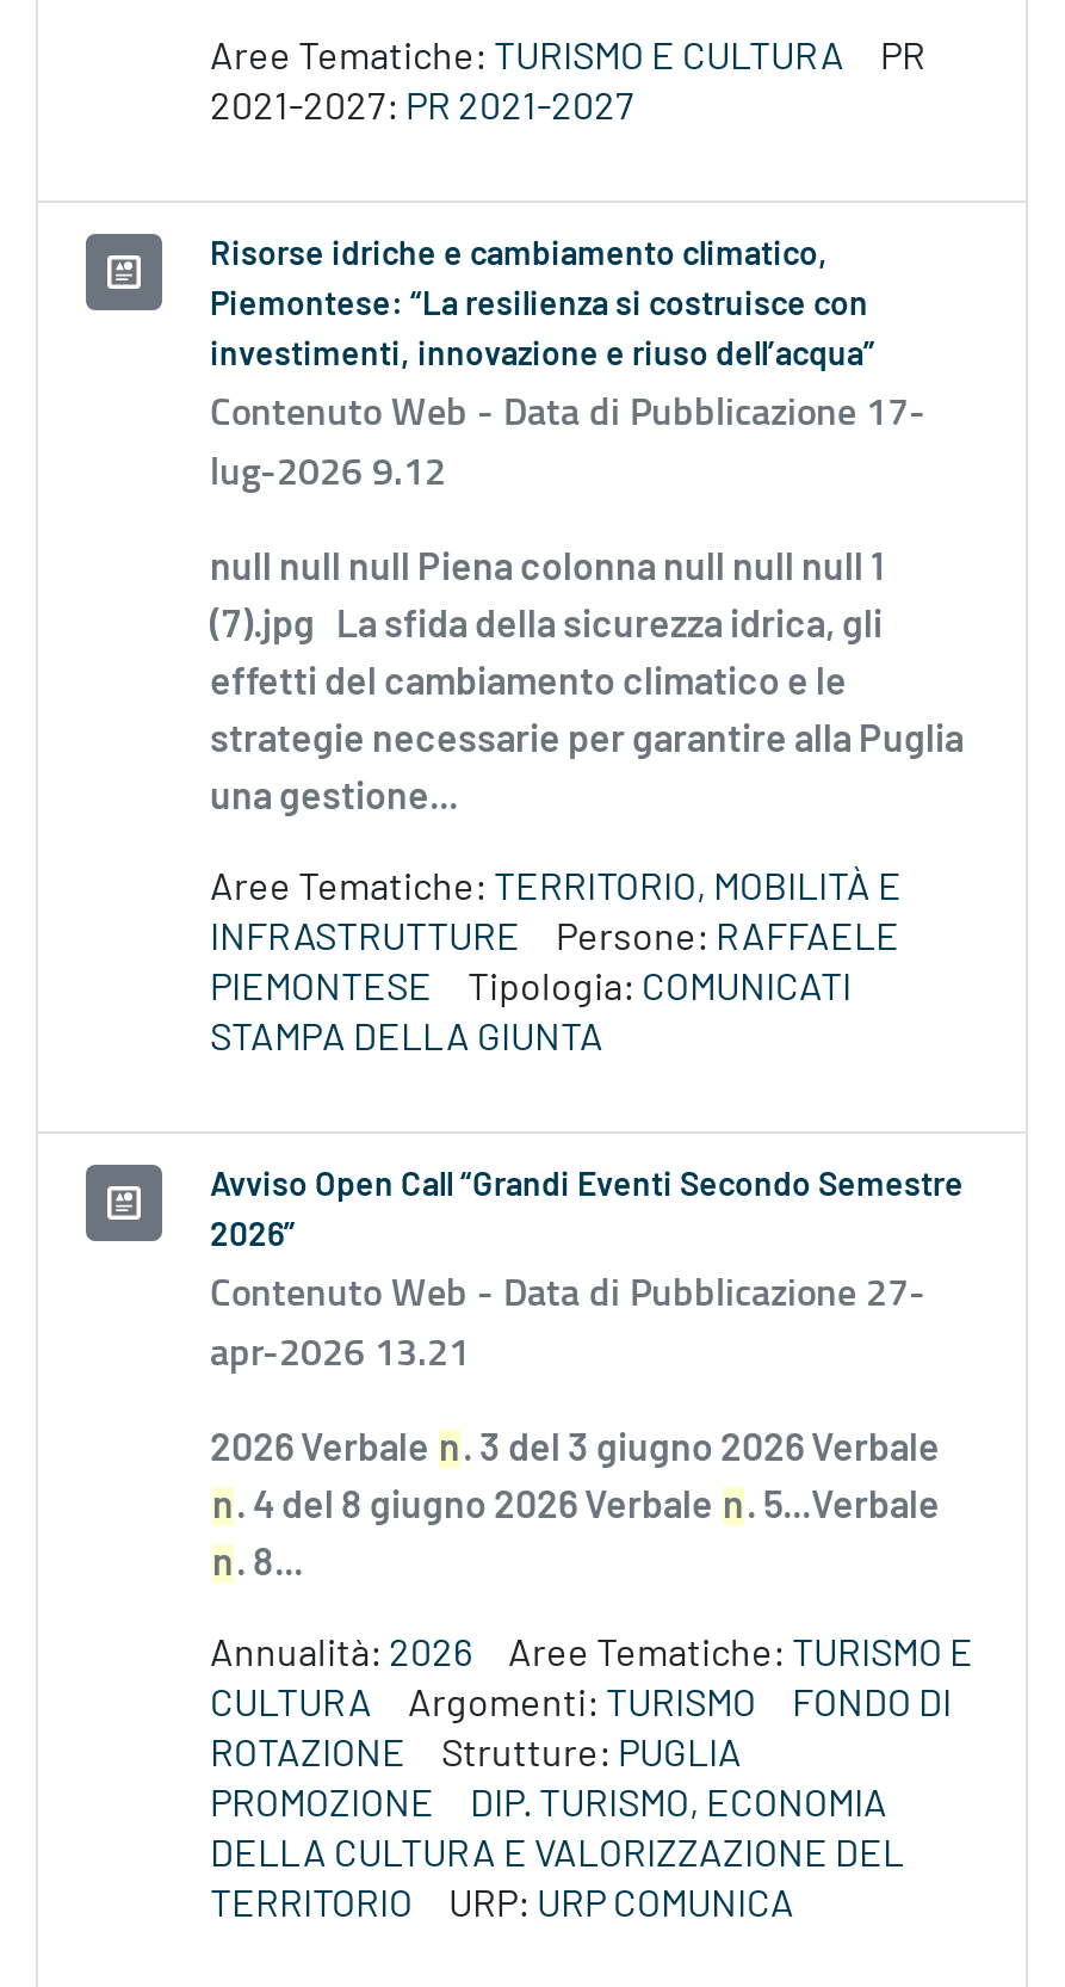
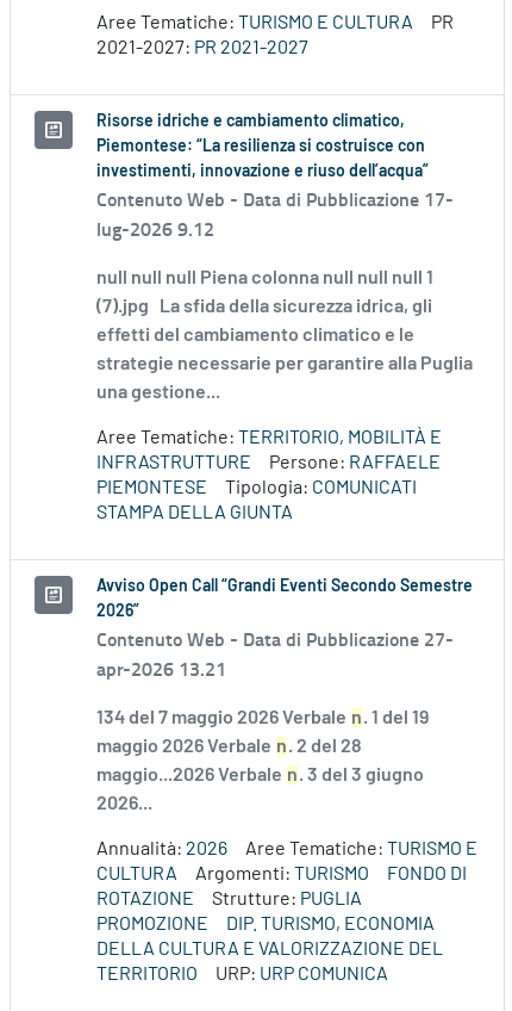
[210,1430,940,1583] 2026 Verbale n. 3 del 3 giugno 2026 Verbale | n. 4 del 8 giugno 2026 Verbale n. 5...Verbale | n. 8... -> [96,709,429,813] 134 del 7 maggio 2026 Verbale n. 1 del 19 | maggio 2026 Verbale n. 2 del 28 | maggio...2026 Verbale n. 3 del 3 giugno | 2026...

